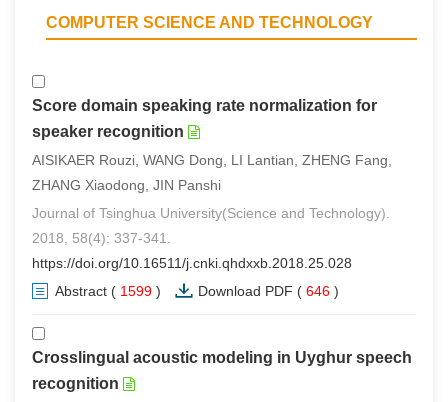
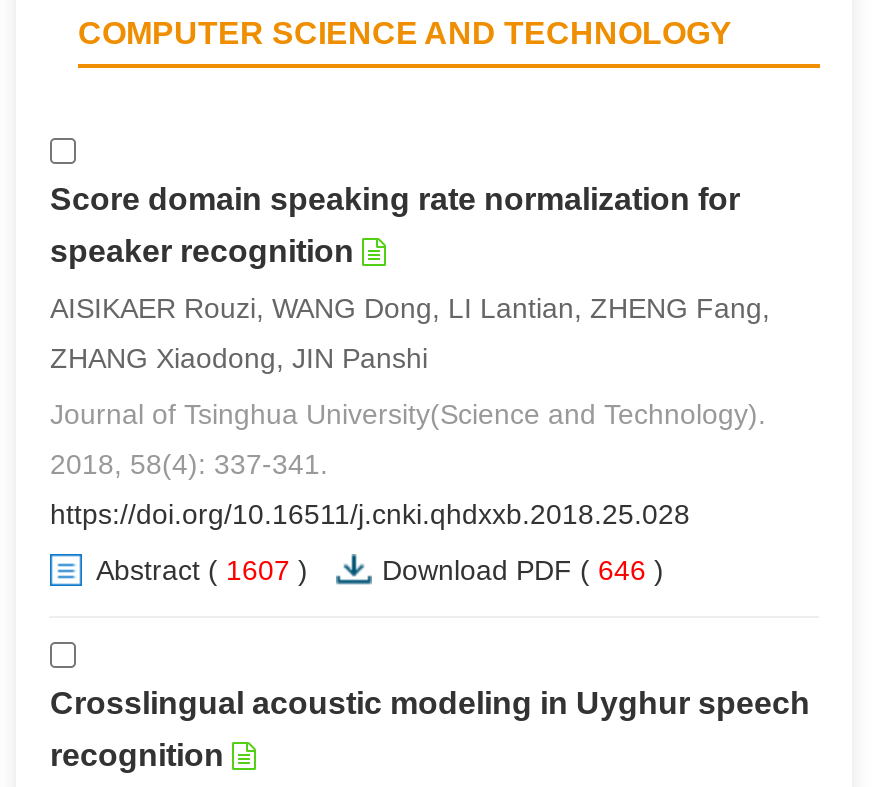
[55,283,165,299] Abstract ( 1599) -> [96,555,316,587] Abstract ( 1607)

